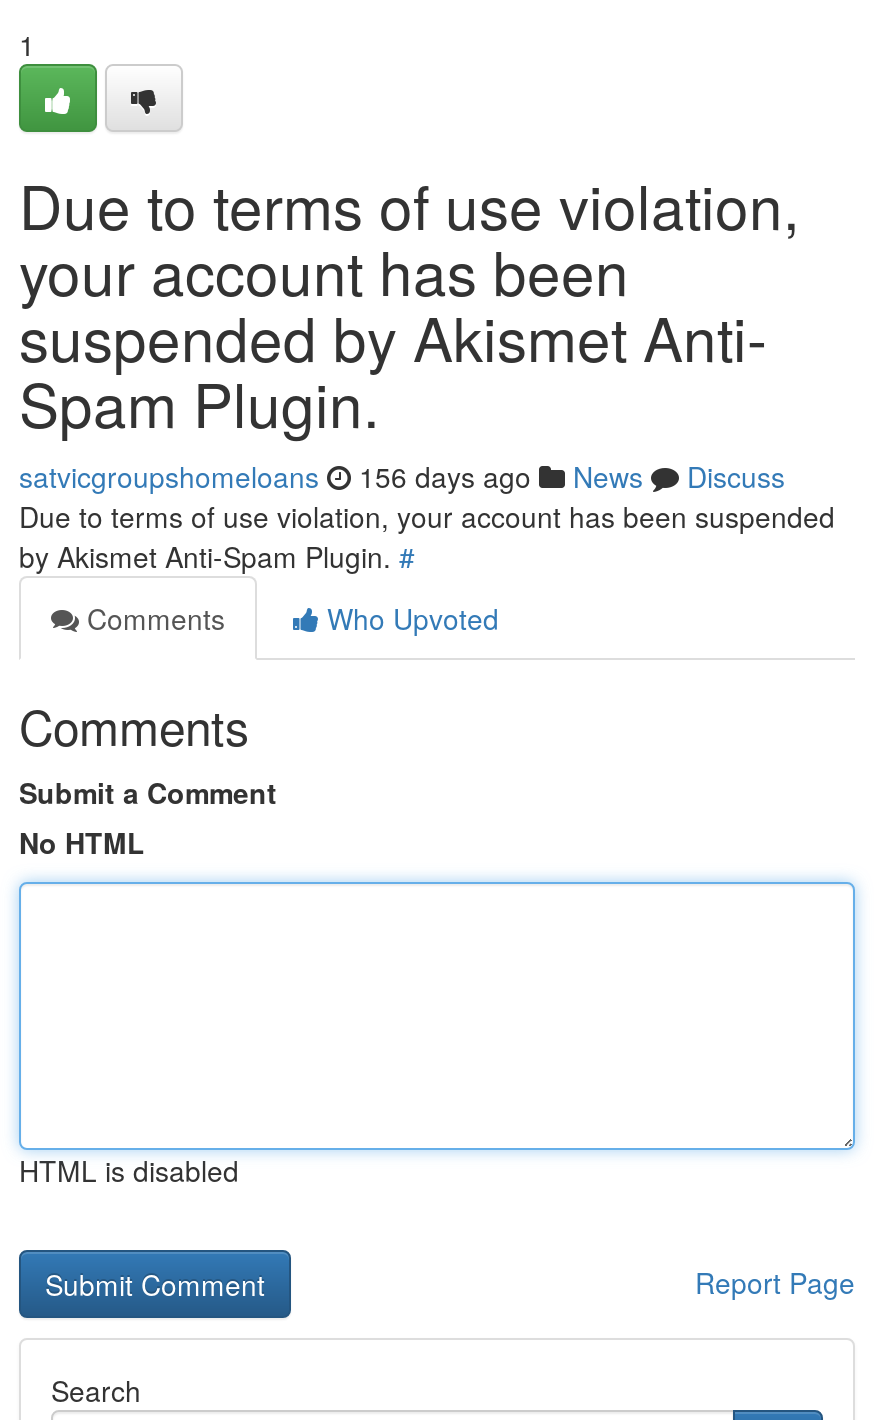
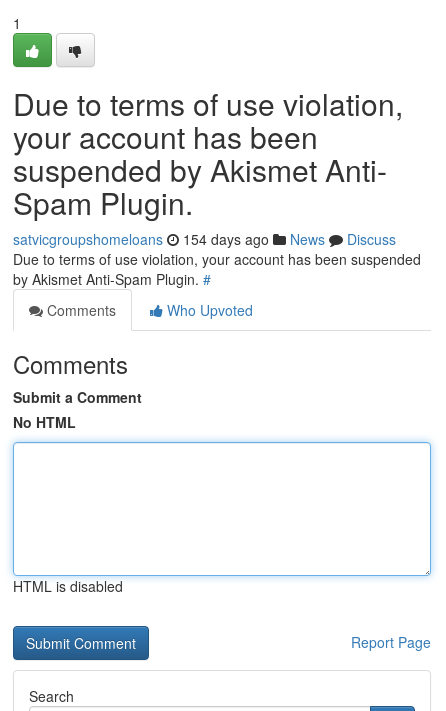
[19,456,785,496] satvicgroupshomeloans 156 days ago News Discuss -> [13,229,396,249] satvicgroupshomeloans 154 days ago News Discuss

